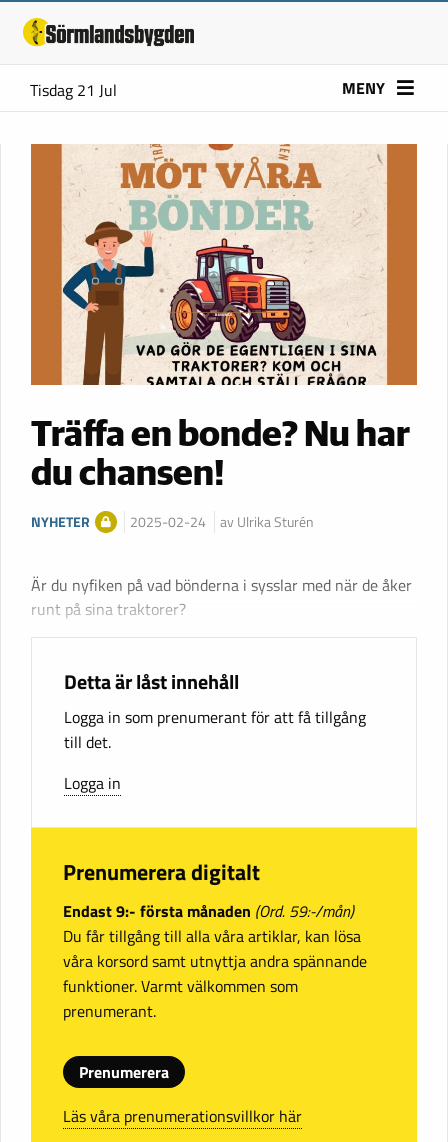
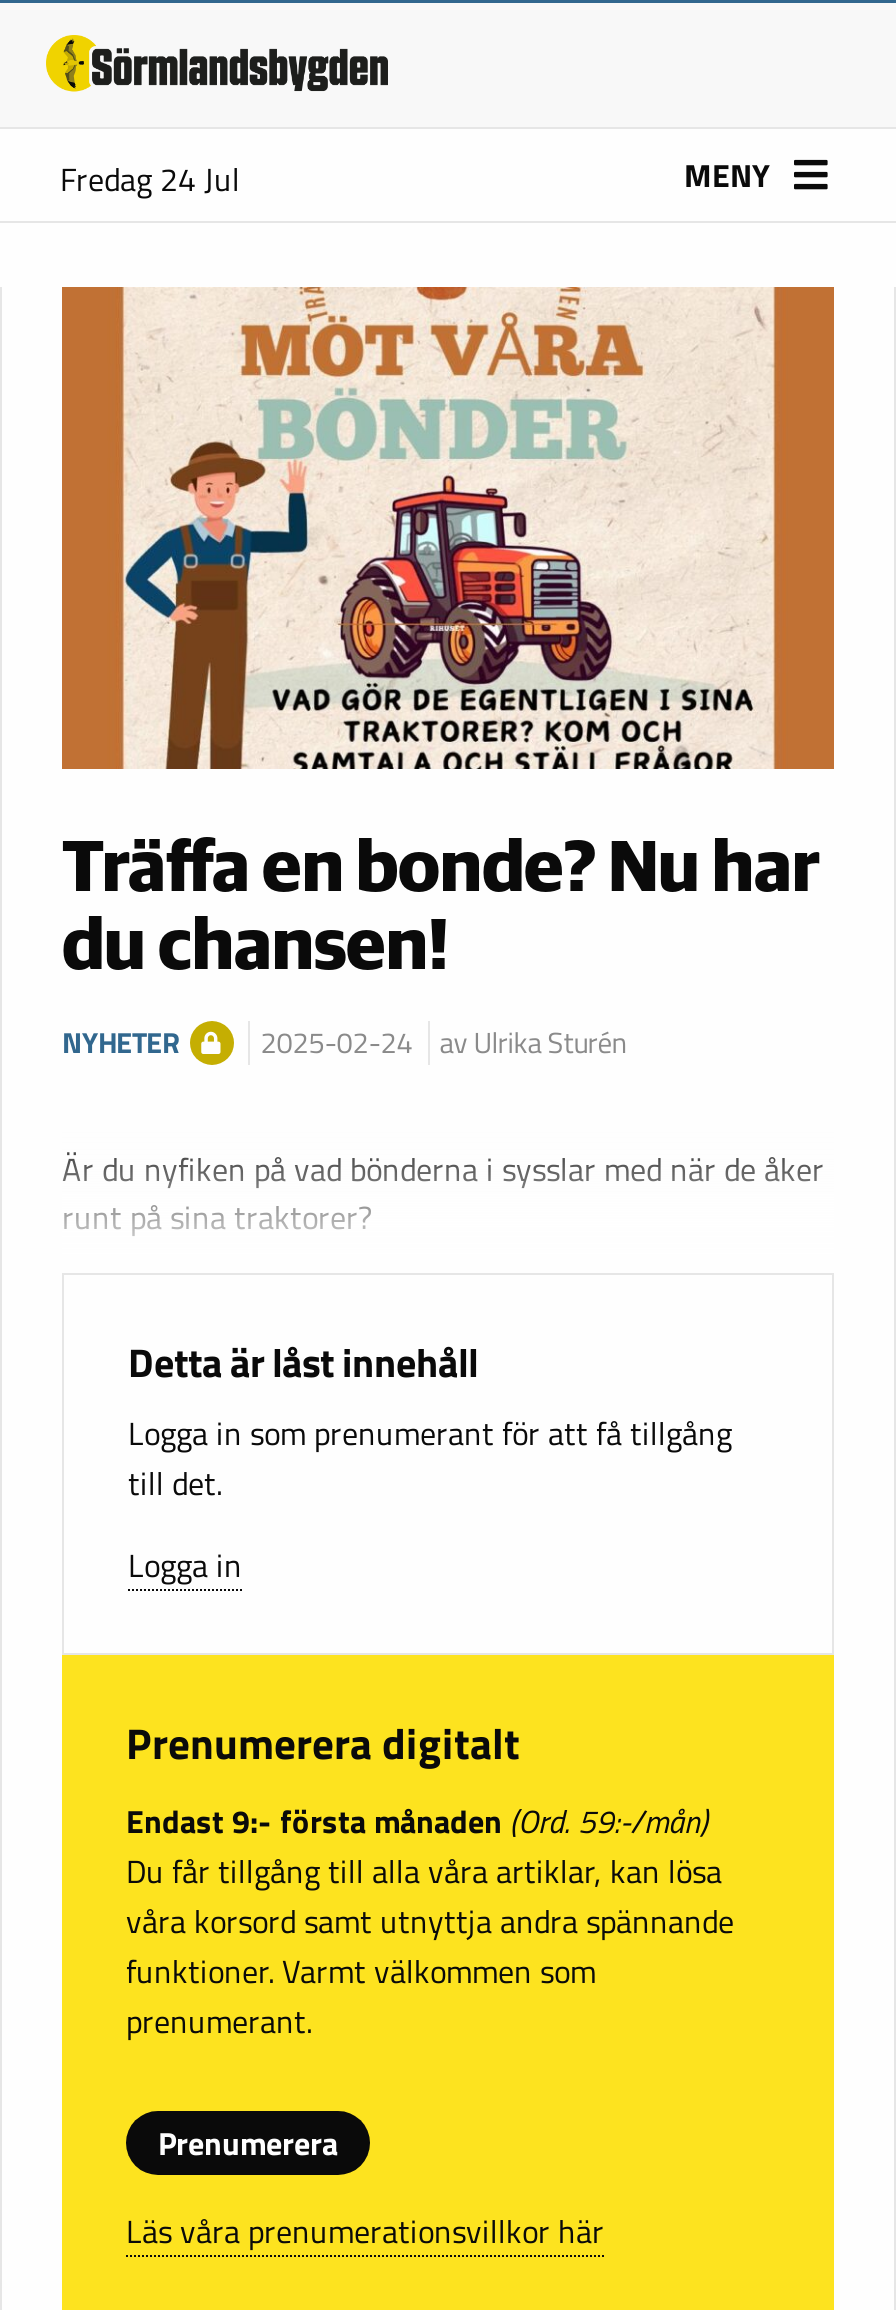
[30,78,117,102] Tisdag 21 Jul -> [60,155,240,203] Fredag 24 Jul

